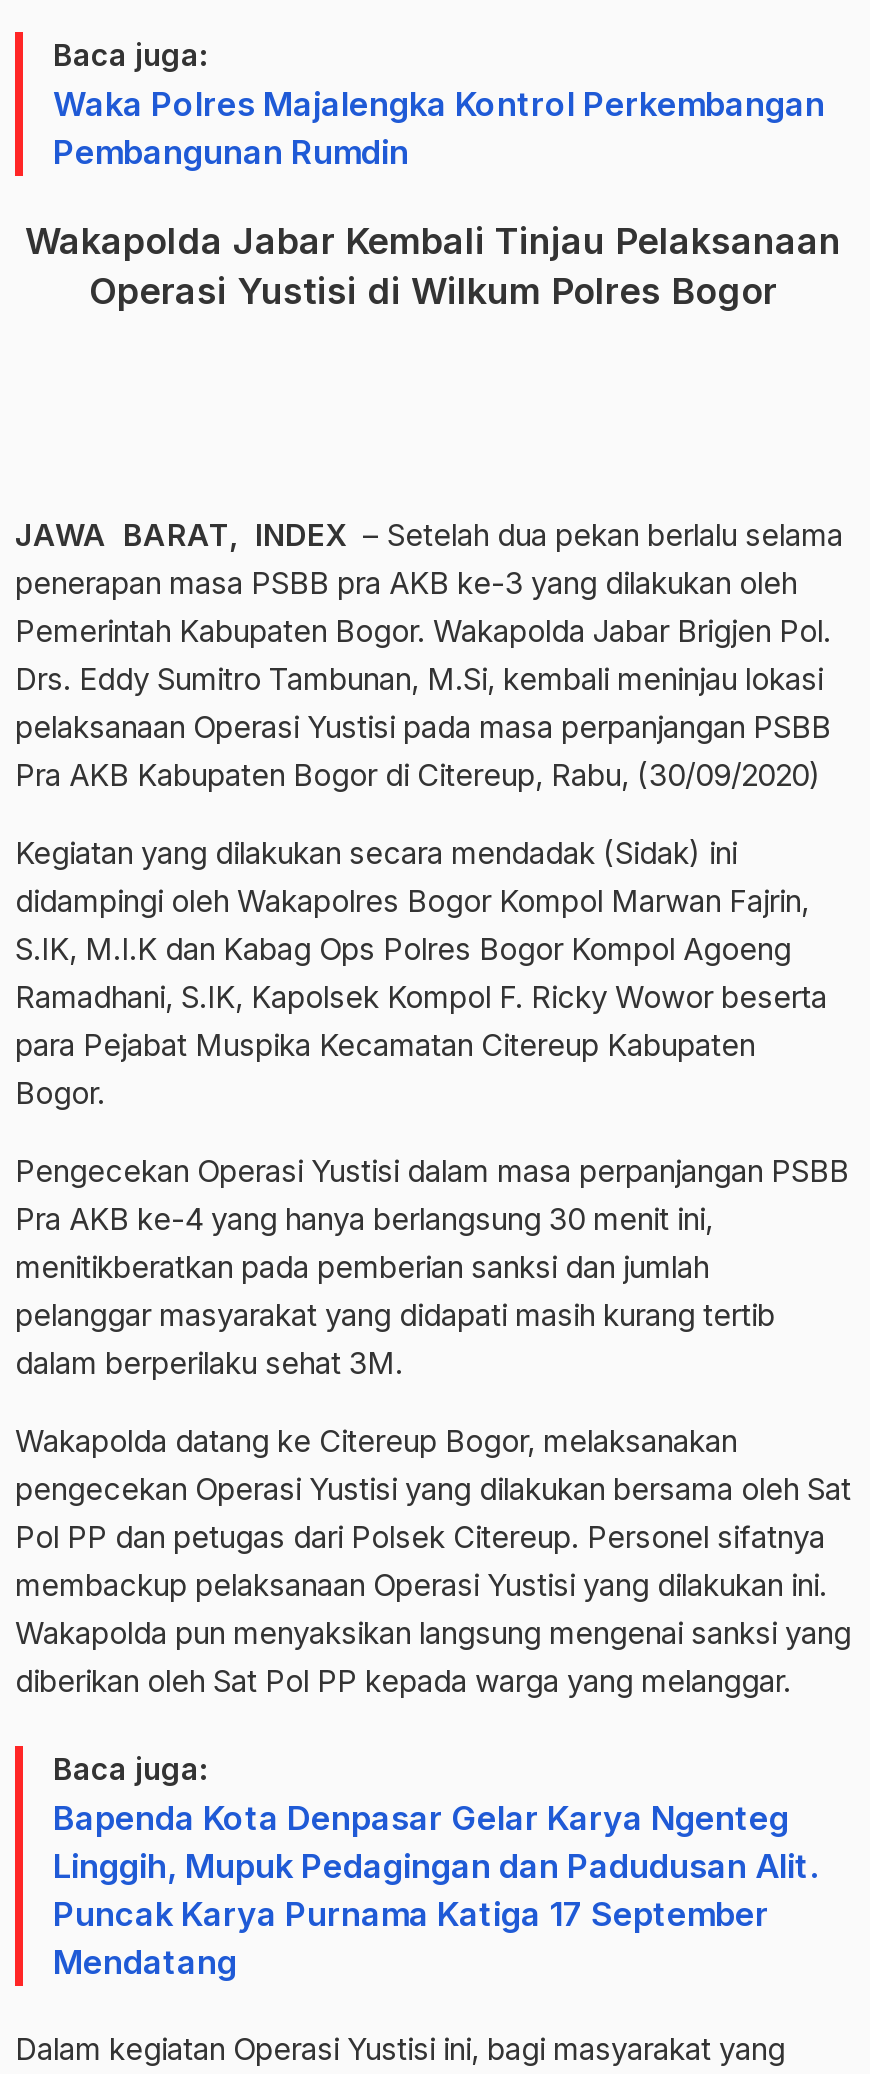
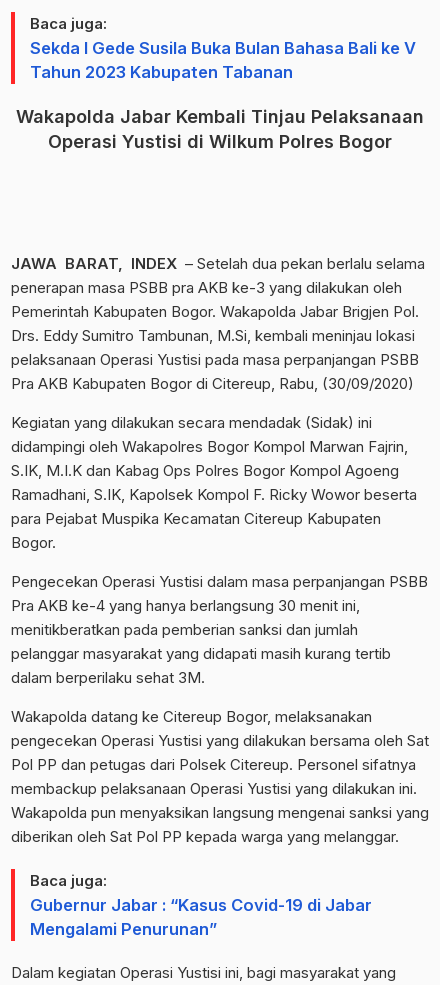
[53,84,825,172] Waka Polres Majalengka Kontrol Perkembangan | Pembangunan Rumdin -> [30,38,416,82] Sekda I Gede Susila Buka Bulan Bahasa Bali ke V | Tahun 2023 Kabupaten Tabanan
[53,1798,817,1982] Bapenda Kota Denpasar Gelar Karya Ngenteg | Linggih, Mupuk Pedagingan dan Padudusan Alit. | Puncak Karya Purnama Katiga 17 September | Mendatang -> [30,895,372,939] Gubernur Jabar : “Kasus Covid-19 di Jabar | Mengalami Penurunan”

